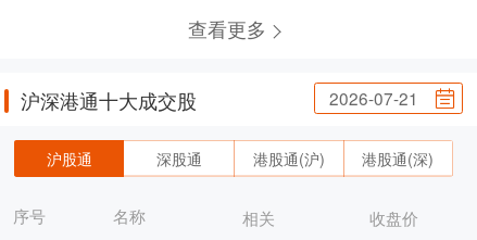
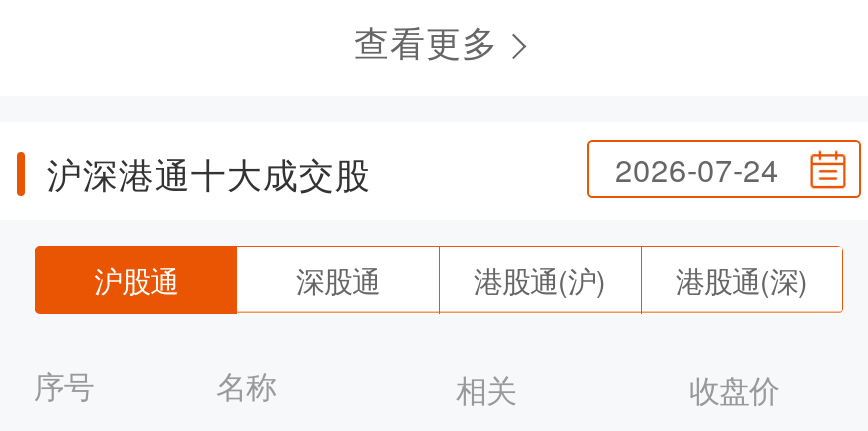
[329,86,418,110] 2026-07-21 -> [615,146,779,190] 2026-07-24

